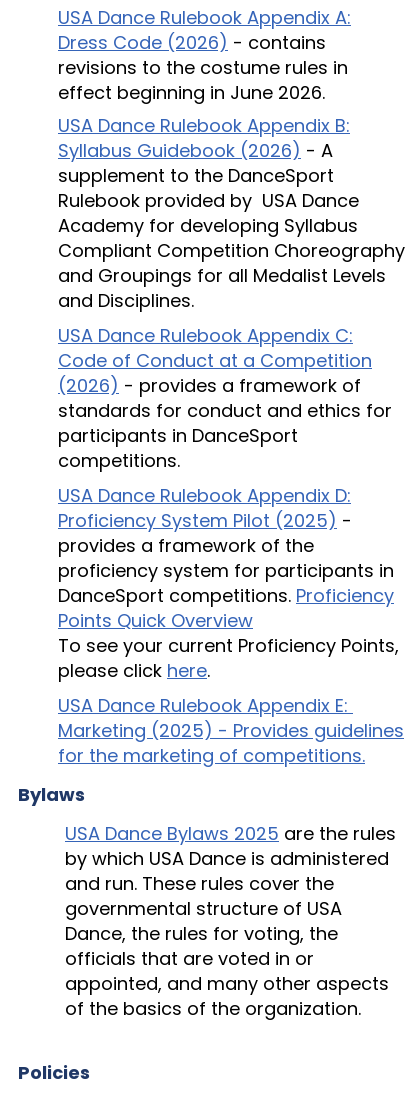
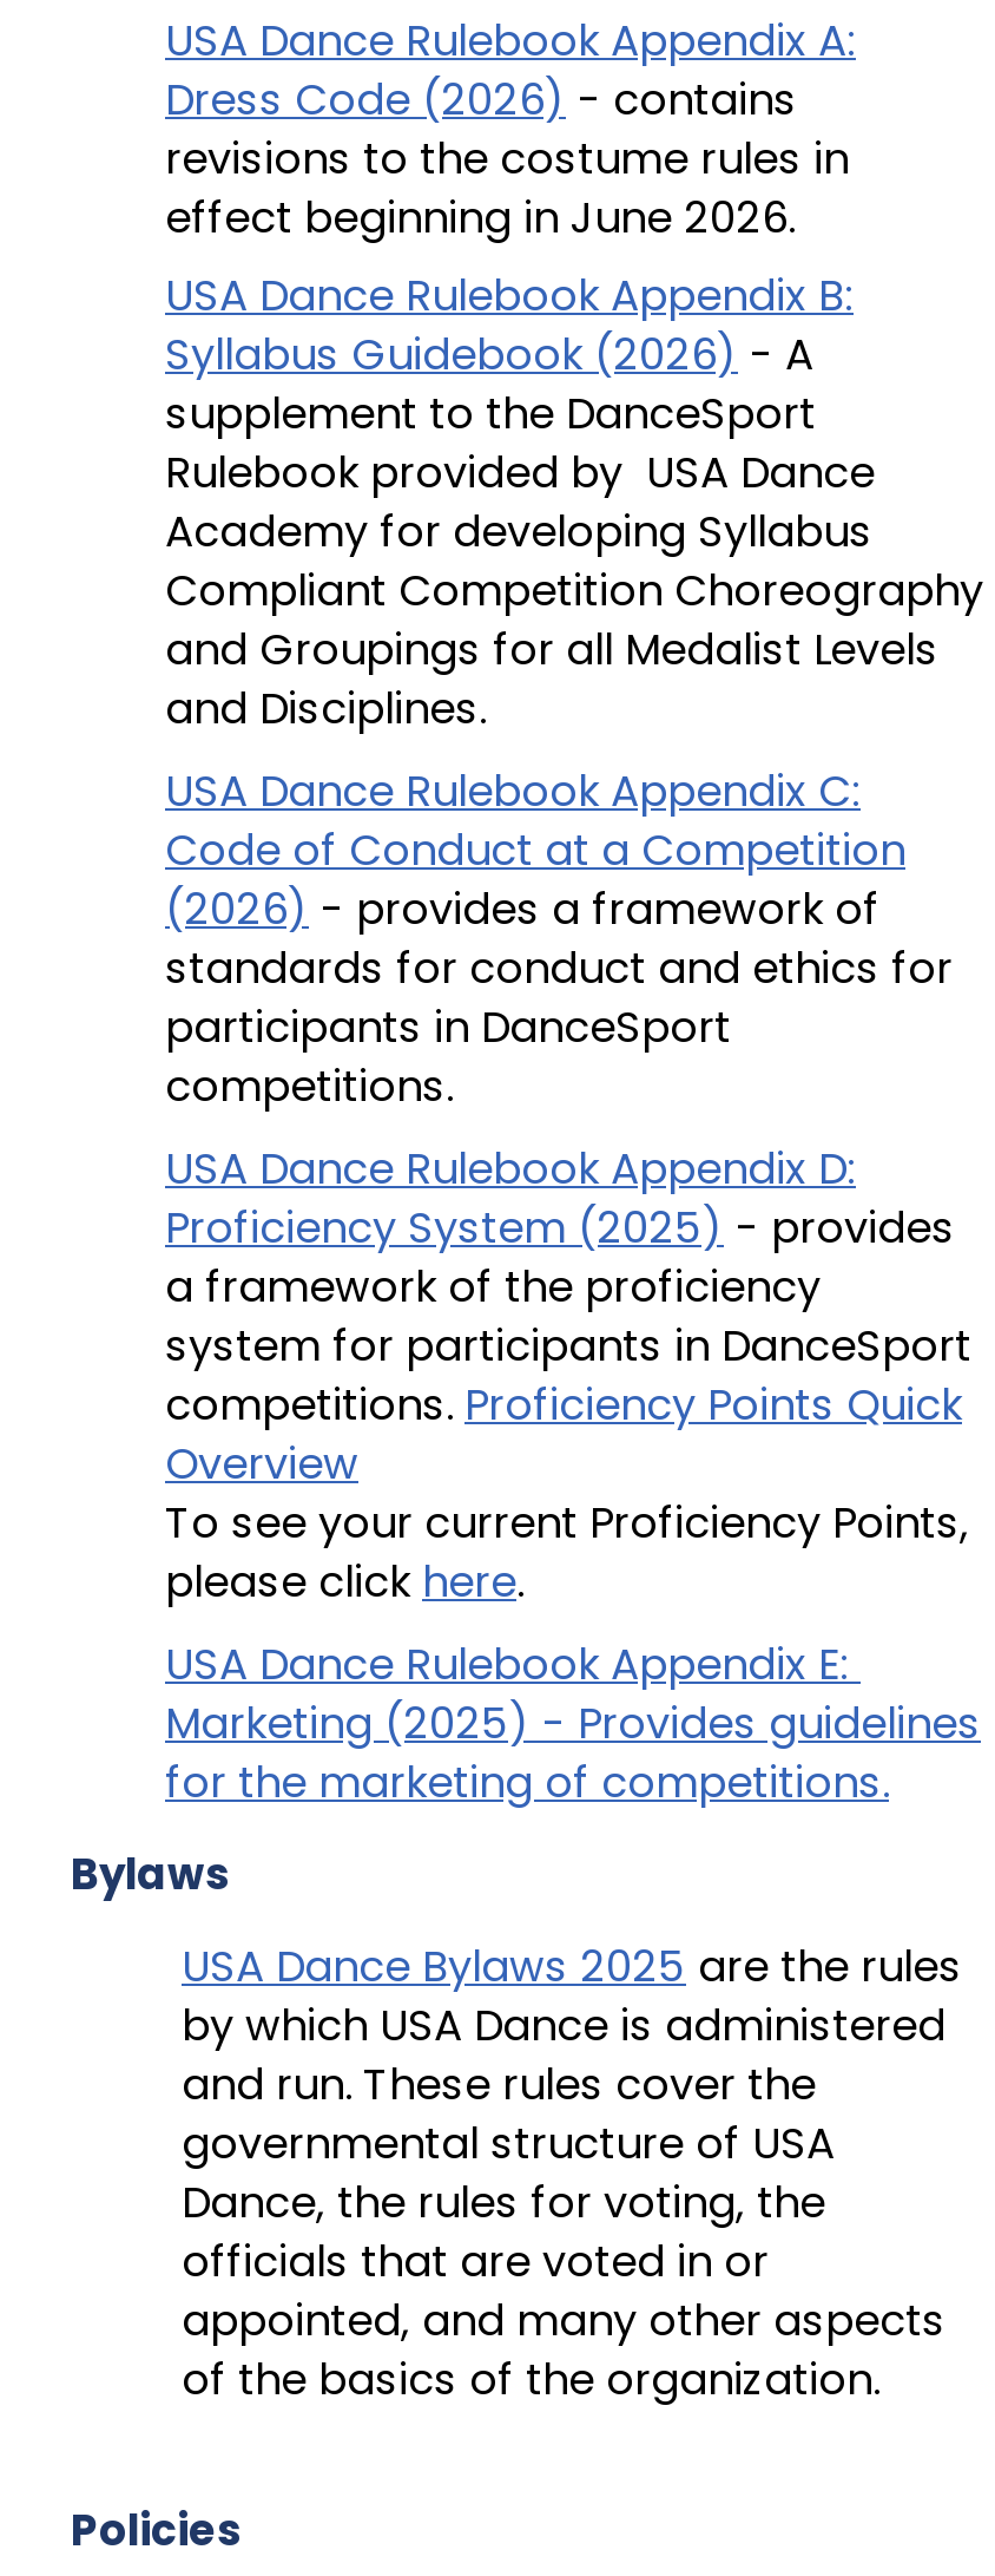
[58,508,394,633] Proficiency System Pilot (2025) - | provides a framework of the | proficiency system for participants in | DanceSport competitions. Proficiency | Points Quick Overview -> [165,1197,971,1492] Proficiency System (2025) - provides | a framework of the proficiency | system for participants in DanceSport | competitions. Proficiency Points Quick | Overview

